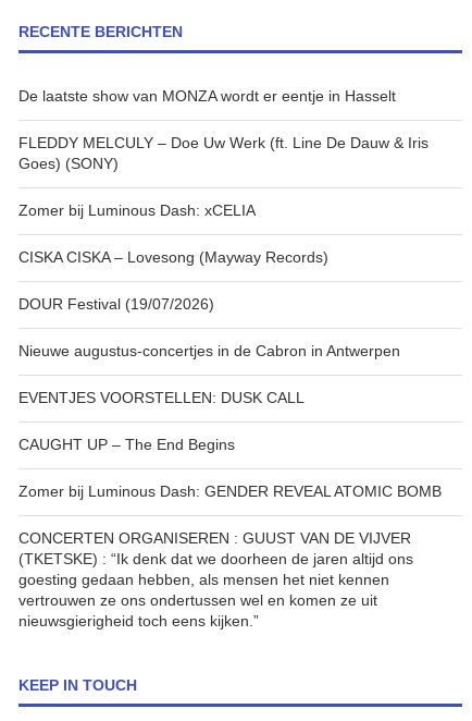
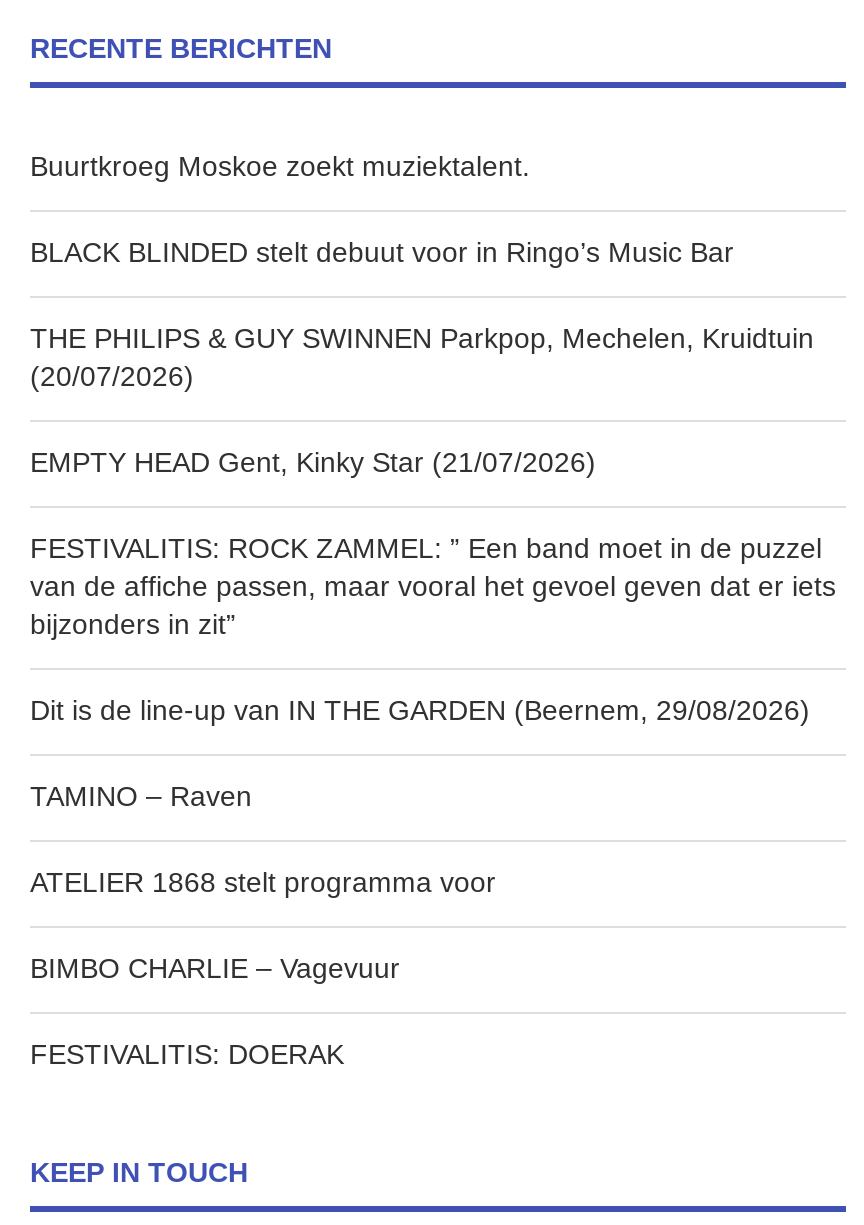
[18,88,396,105] De laatste show van MONZA wordt er eentje in Hasselt -> [30,151,530,183] Buurtkroeg Moskoe zoekt muziektalent.
[18,134,428,173] FLEDDY MELCULY – Doe Uw Werk (ft. Line De Dauw & Iris | Goes) (SONY) -> [30,237,734,269] BLACK BLINDED stelt debuut voor in Ringo’s Music Bar
[18,202,256,219] Zomer bij Luminous Dash: xCELIA -> [30,323,814,393] THE PHILIPS & GUY SWINNEN Parkpop, Mechelen, Kruidtuin | (20/07/2026)
[18,249,328,266] CISKA CISKA – Lovesong (Mayway Records) -> [30,447,596,479] EMPTY HEAD Gent, Kinky Star (21/07/2026)
[18,296,214,313] DOUR Festival (19/07/2026) -> [30,533,836,641] FESTIVALITIS: ROCK ZAMMEL: ” Een band moet in de puzzel | van de affiche passen, maar vooral het gevoel geven dat er iets | bijzonders in zit”
[18,342,400,360] Nieuwe augustus-concertjes in de Cabron in Antwerpen -> [30,695,810,727] Dit is de line-up van IN THE GARDEN (Beernem, 29/08/2026)
[18,389,305,407] EVENTJES VOORSTELLEN: DUSK CALL -> [30,781,252,813] TAMINO – Raven
[18,436,235,454] CAUGHT UP – The End Begins -> [30,867,496,899] ATELIER 1868 stelt programma voor
[18,483,442,500] Zomer bij Luminous Dash: GENDER REVEAL ATOMIC BOMB -> [30,953,400,985] BIMBO CHARLIE – Vagevuur
[18,530,413,630] CONCERTEN ORGANISEREN : GUUST VAN DE VIJVER | (TKETSKE) : “Ik denk dat we doorheen de jaren altijd ons | goesting gedaan hebben, als mensen het niet kennen | vertrouwen ze ons ondertussen wel en komen ze uit | nieuwsgierigheid toch eens kijken.” -> [30,1039,344,1071] FESTIVALITIS: DOERAK

